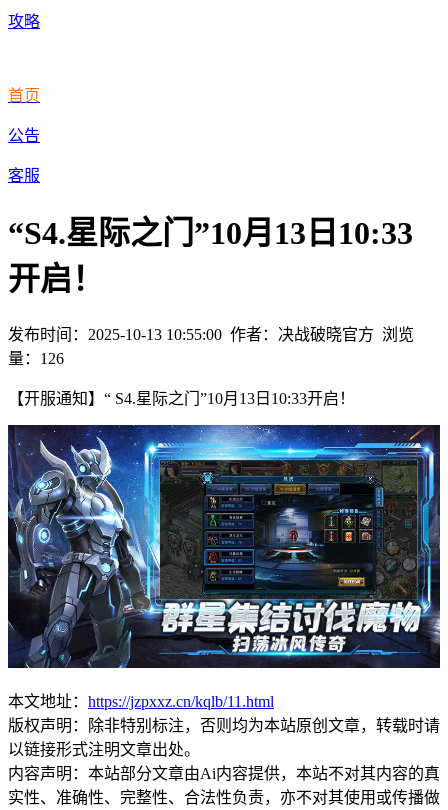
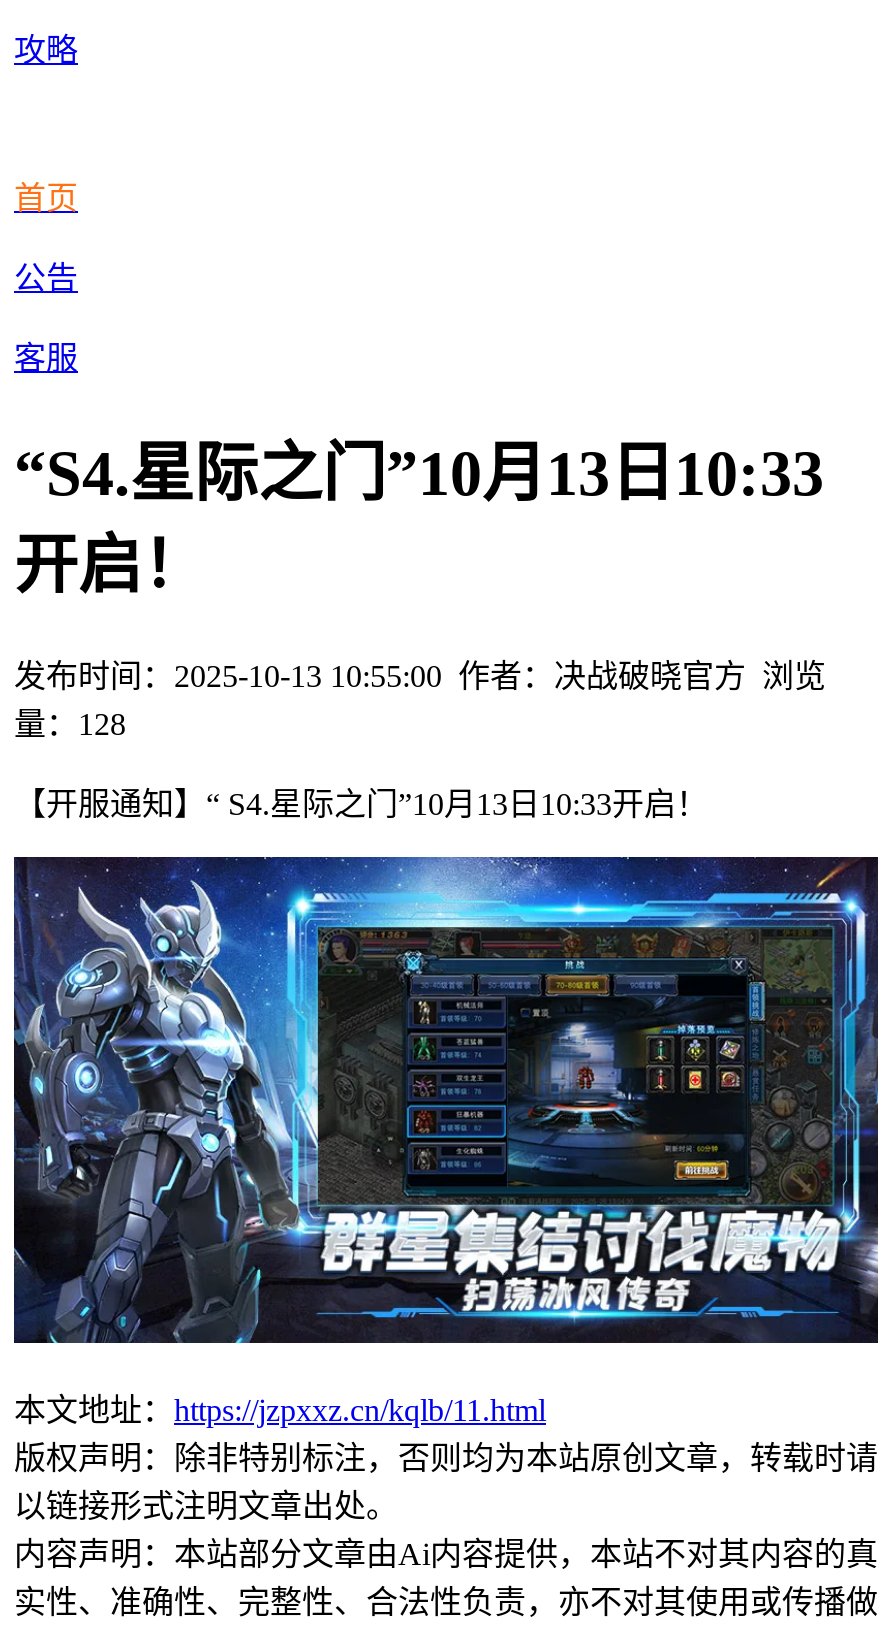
[8,350,64,367] 量：126 -> [14,707,126,741] 量：128

